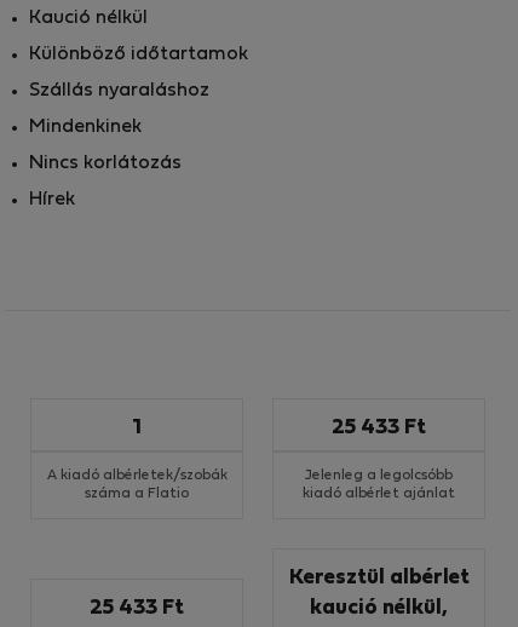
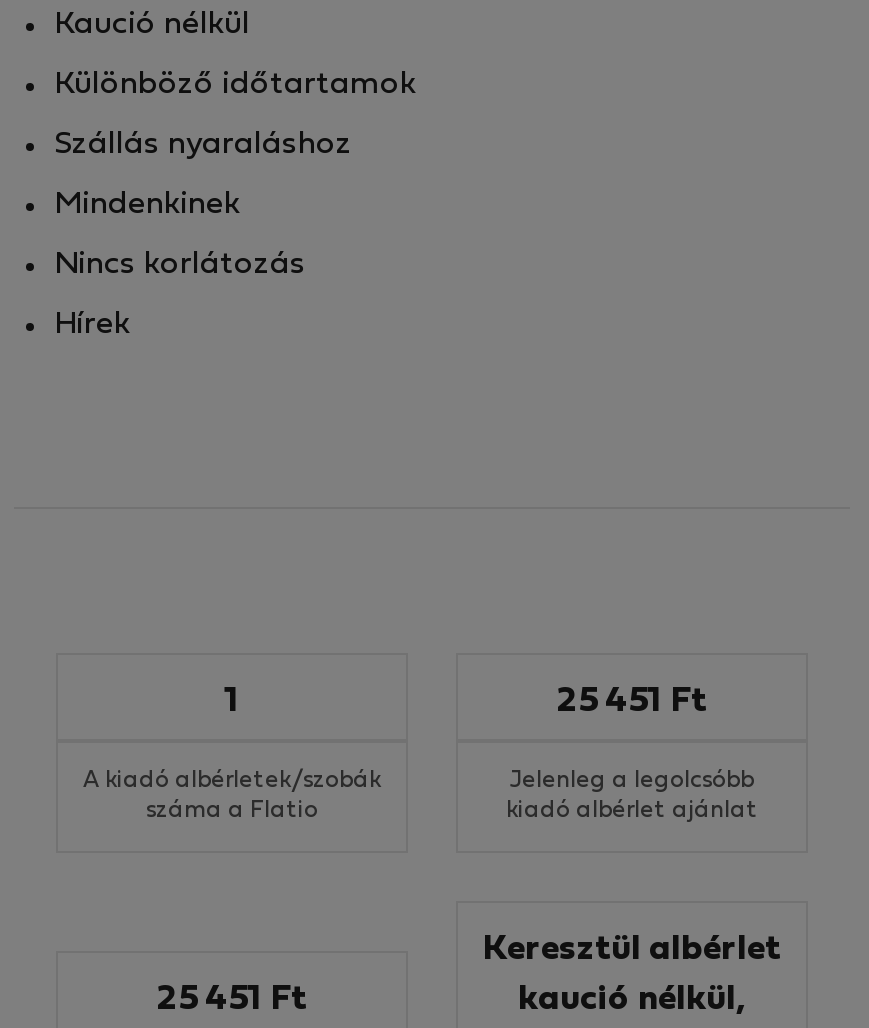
[332,419,426,438] 25 433 Ft -> [557,687,707,719] 25 451 Ft
[90,599,184,619] 25 433 Ft -> [157,985,307,1017] 25 451 Ft

